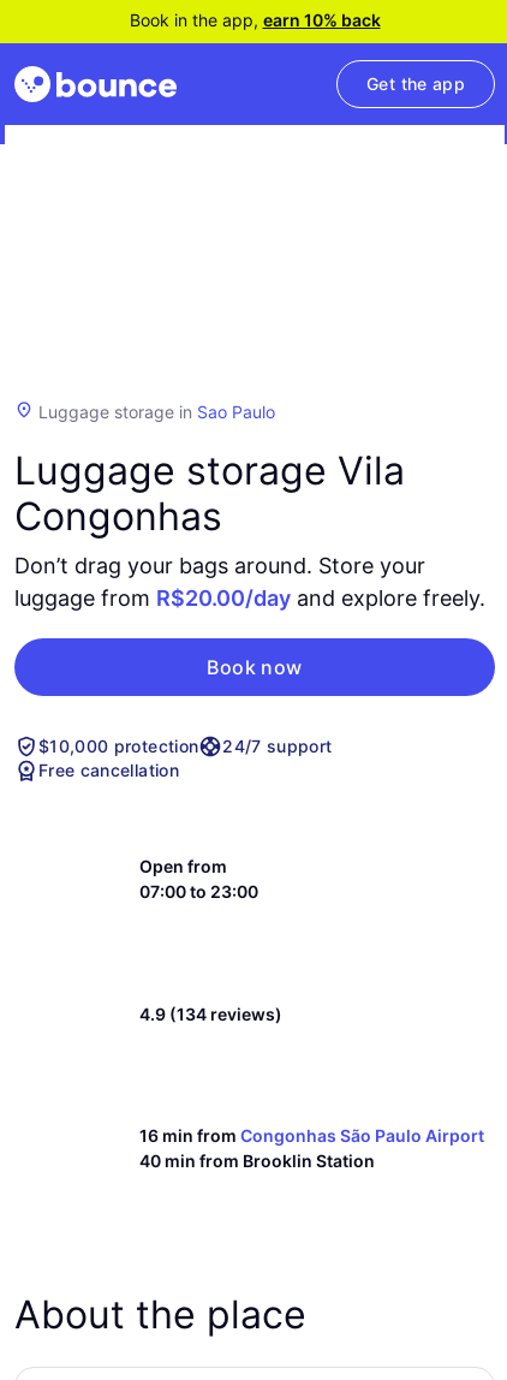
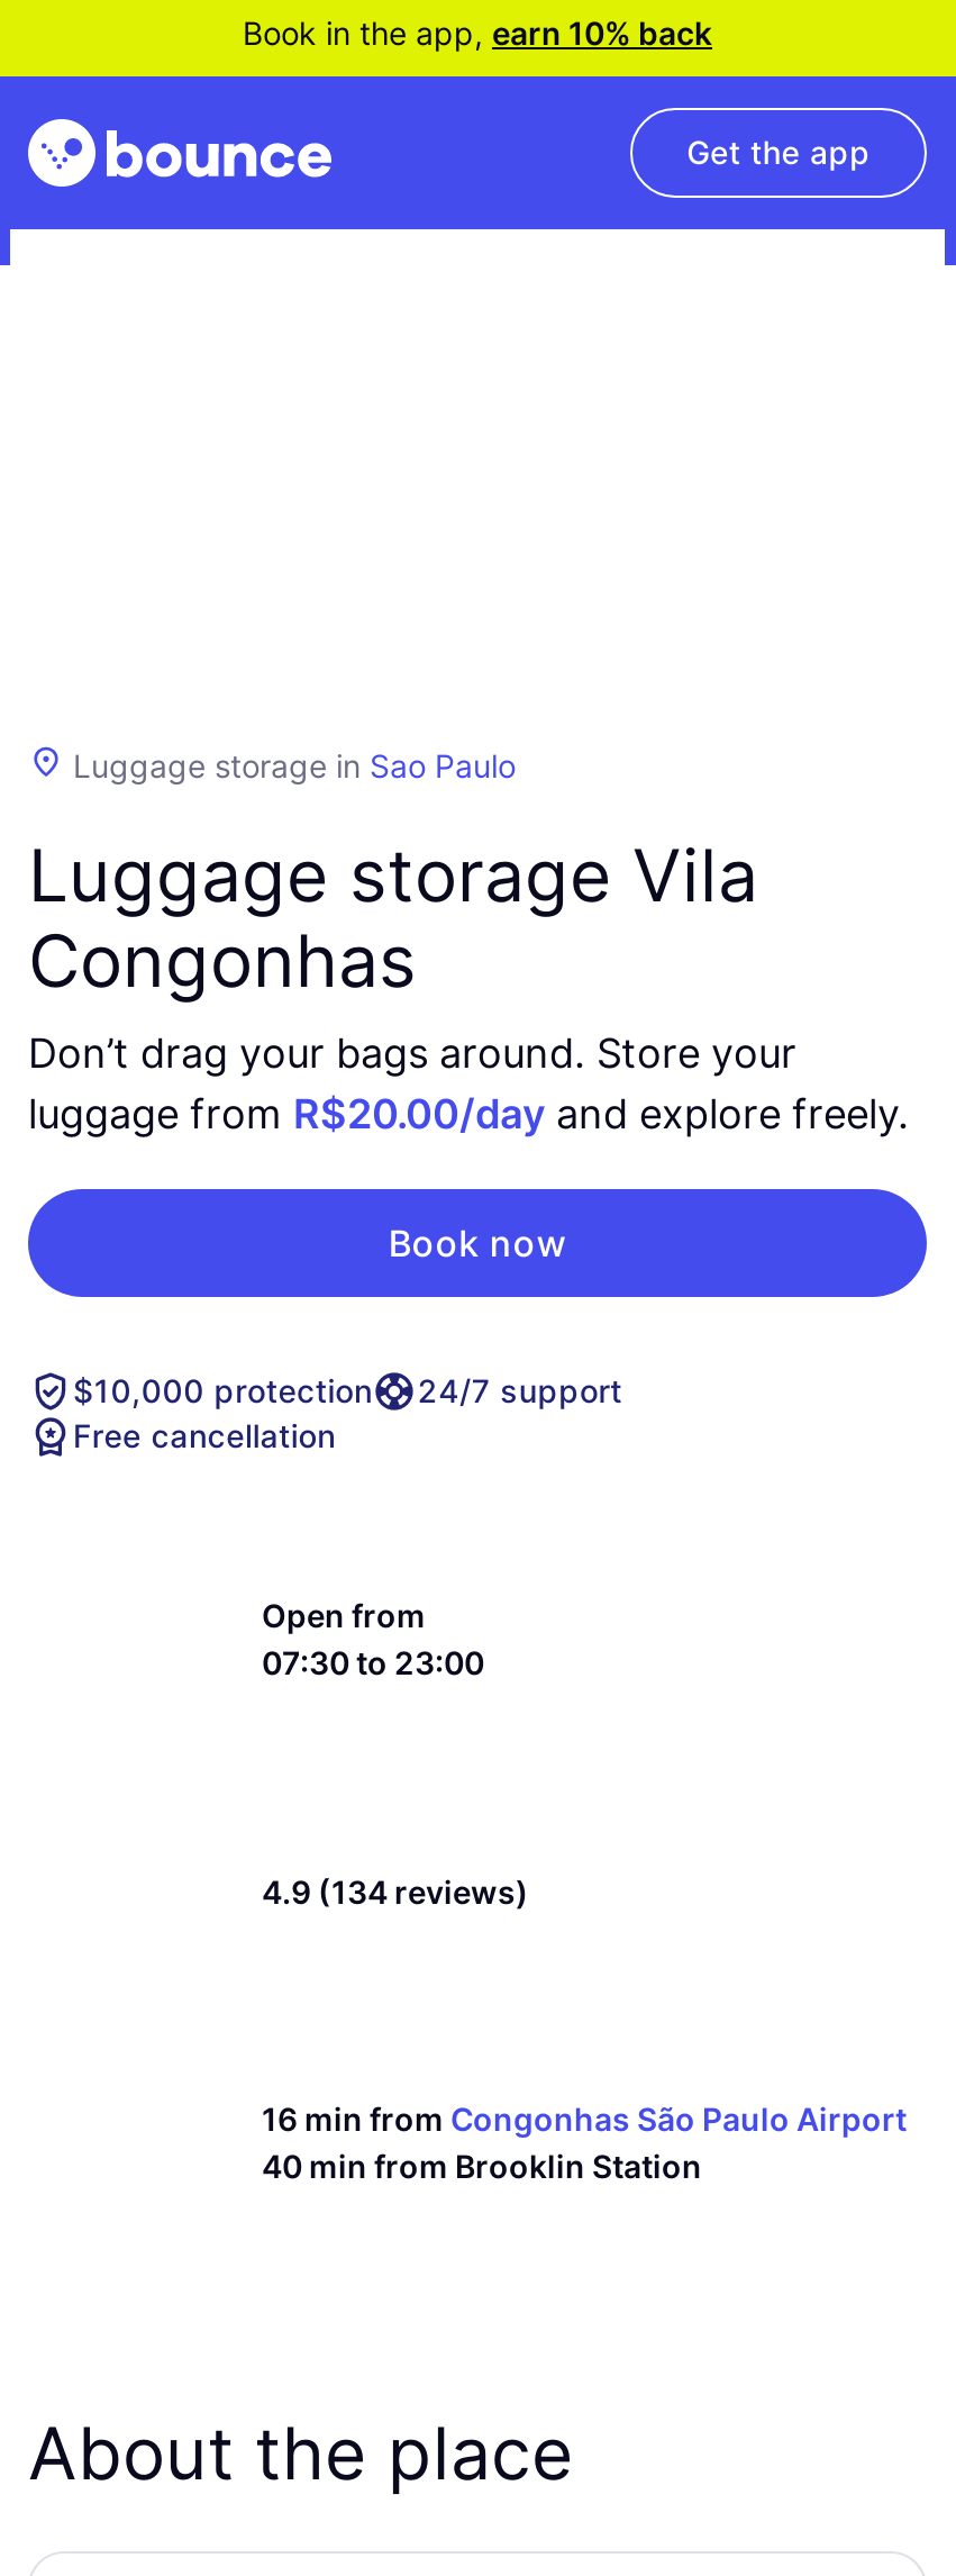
[139,881,258,902] 07:00 to 23:00 -> [262,1643,484,1681] 07:30 to 23:00

